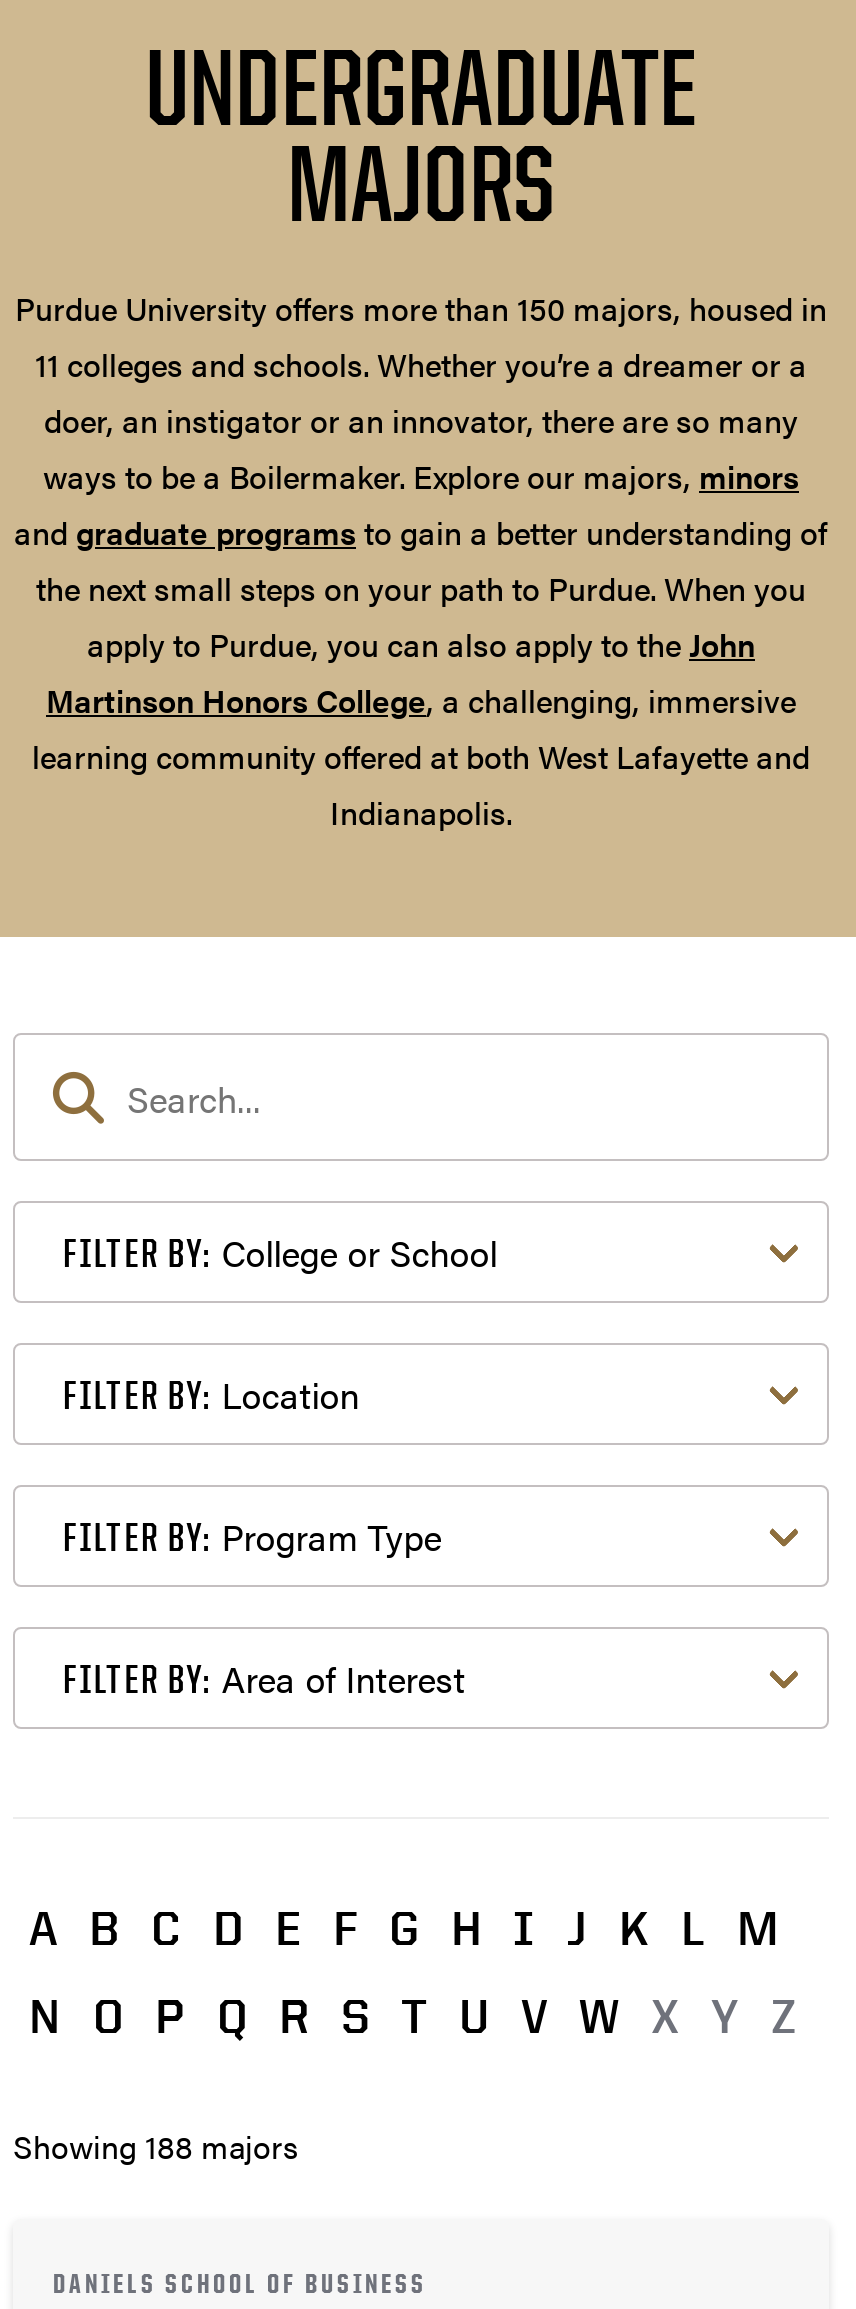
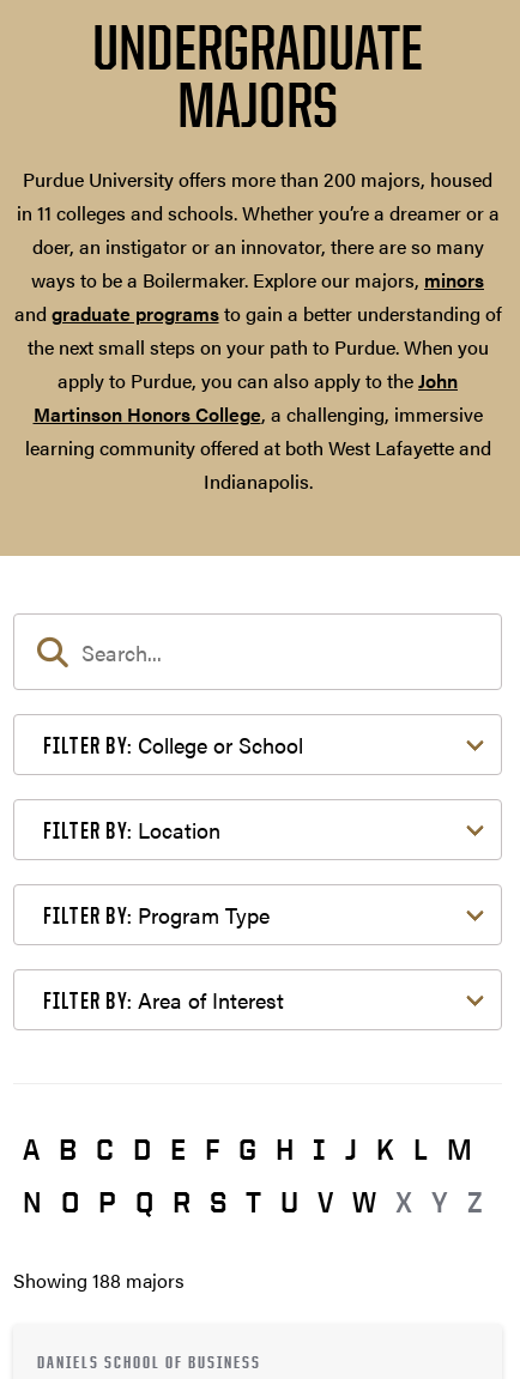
[15,285,827,387] Purdue University offers more than 150 majors, housed in | 11 colleges and schools. Whether you’re a dreamer or a -> [16,166,499,227] Purdue University offers more than 200 majors, housed | in 11 colleges and schools. Whether you’re a dreamer or a

